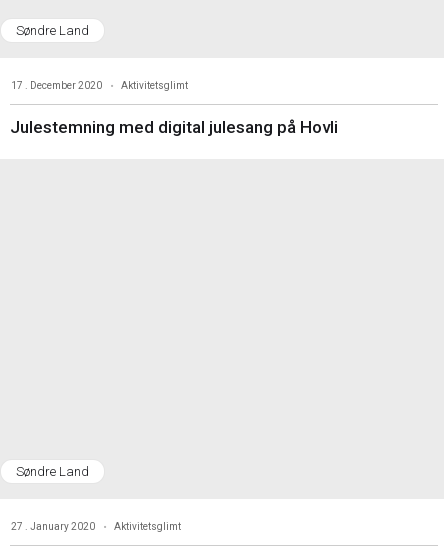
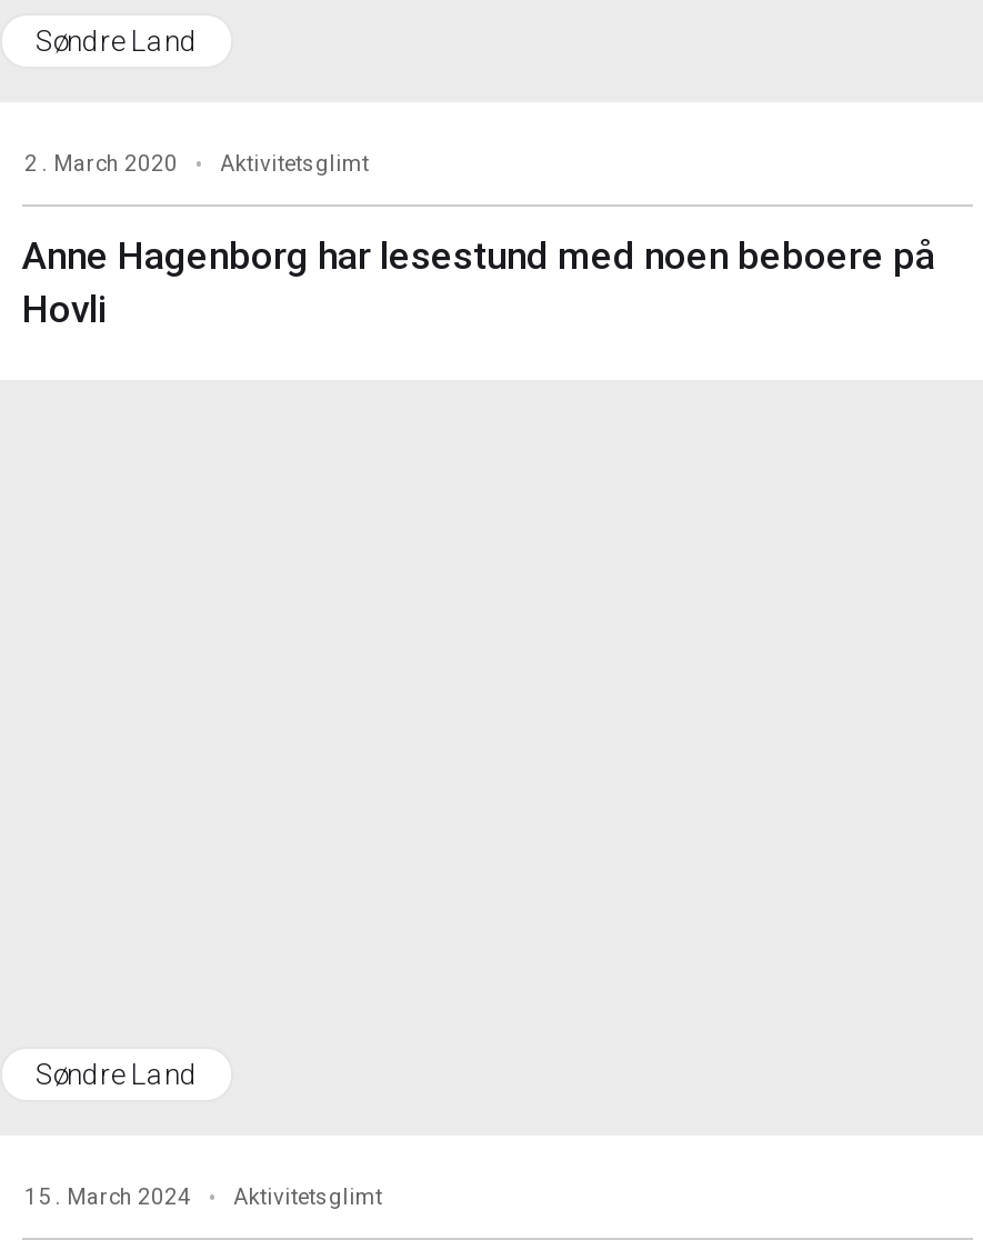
[11,80,102,91] 17 . December 2020 -> [24,151,178,176] 2 . March 2020
[10,117,338,137] Julestemning med digital julesang på Hovli -> [22,234,935,331] Anne Hagenborg har lesestund med noen beboere på | Hovli
[11,521,95,532] 27 . January 2020 -> [24,1185,191,1209] 15 . March 2024

